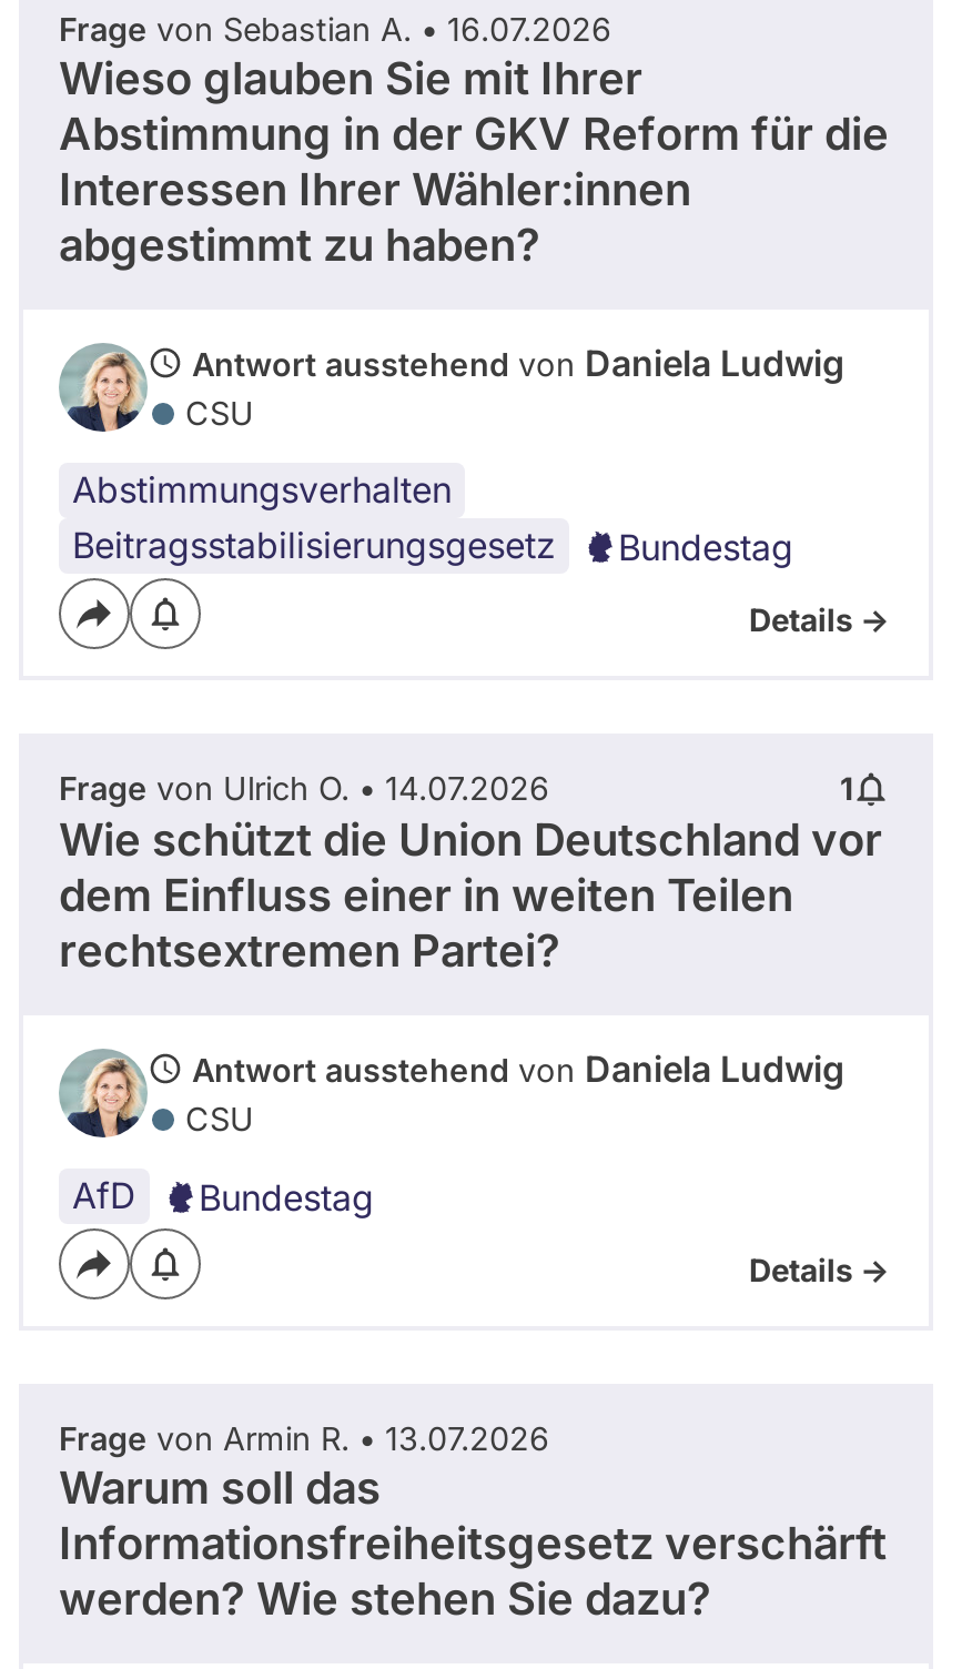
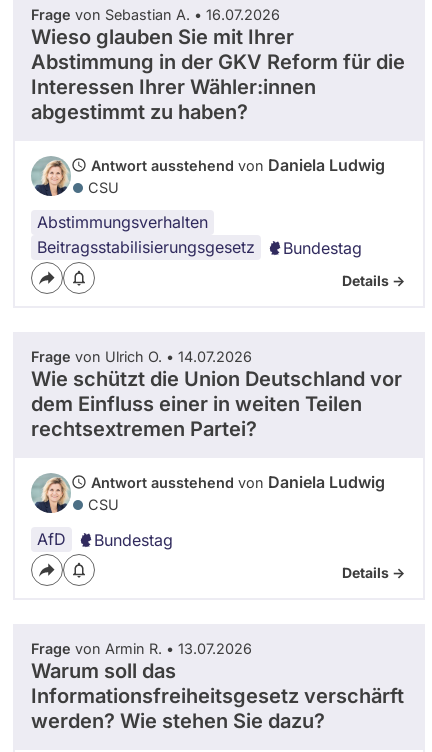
[840,769,853,807] 1 -> none

